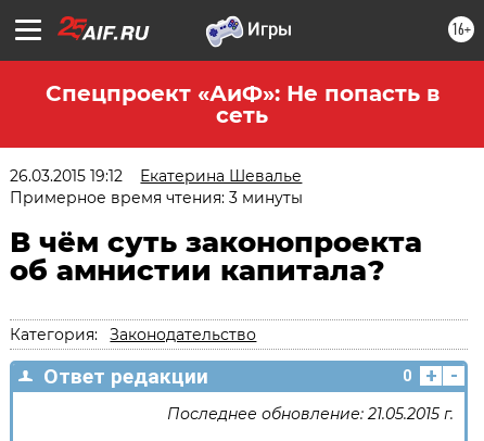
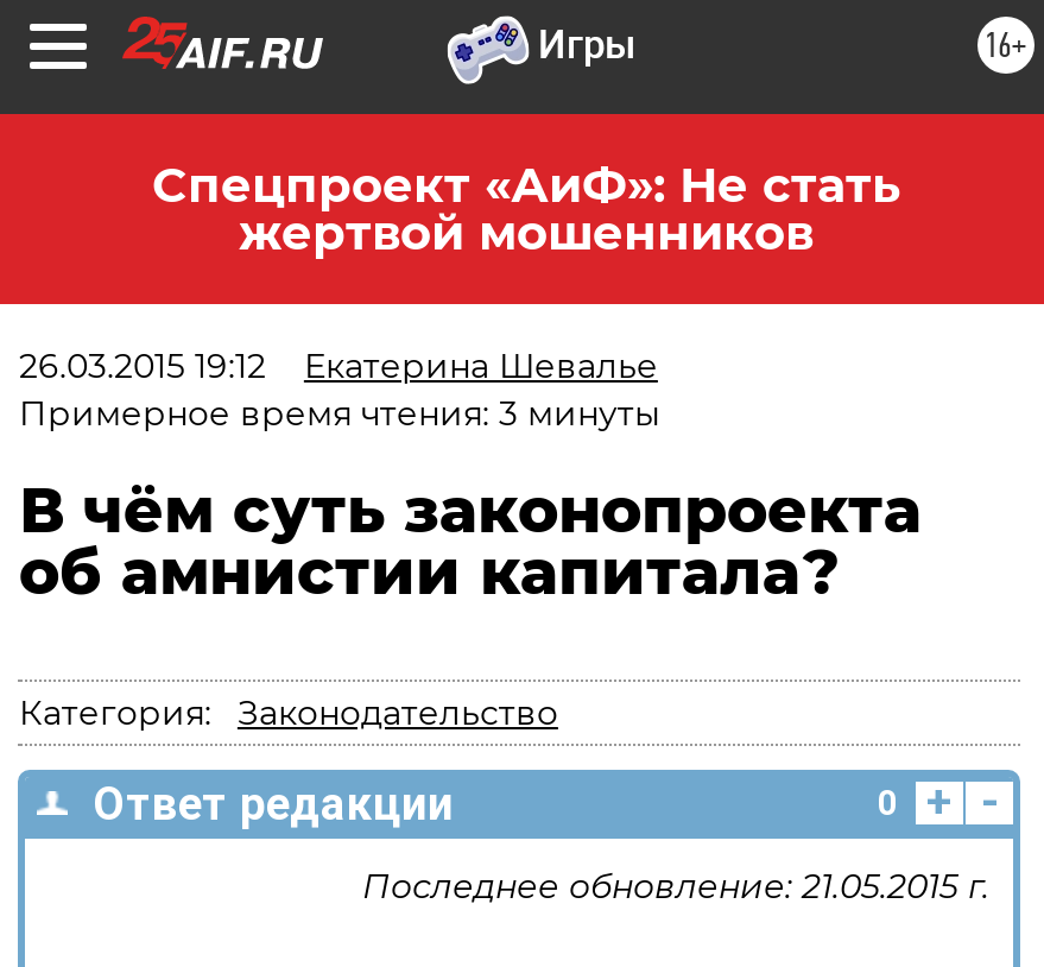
[45,80,439,128] Спецпроект «АиФ»: Не попасть в | сеть -> [152,157,900,261] Спецпроект «АиФ»: Не стать | жертвой мошенников

